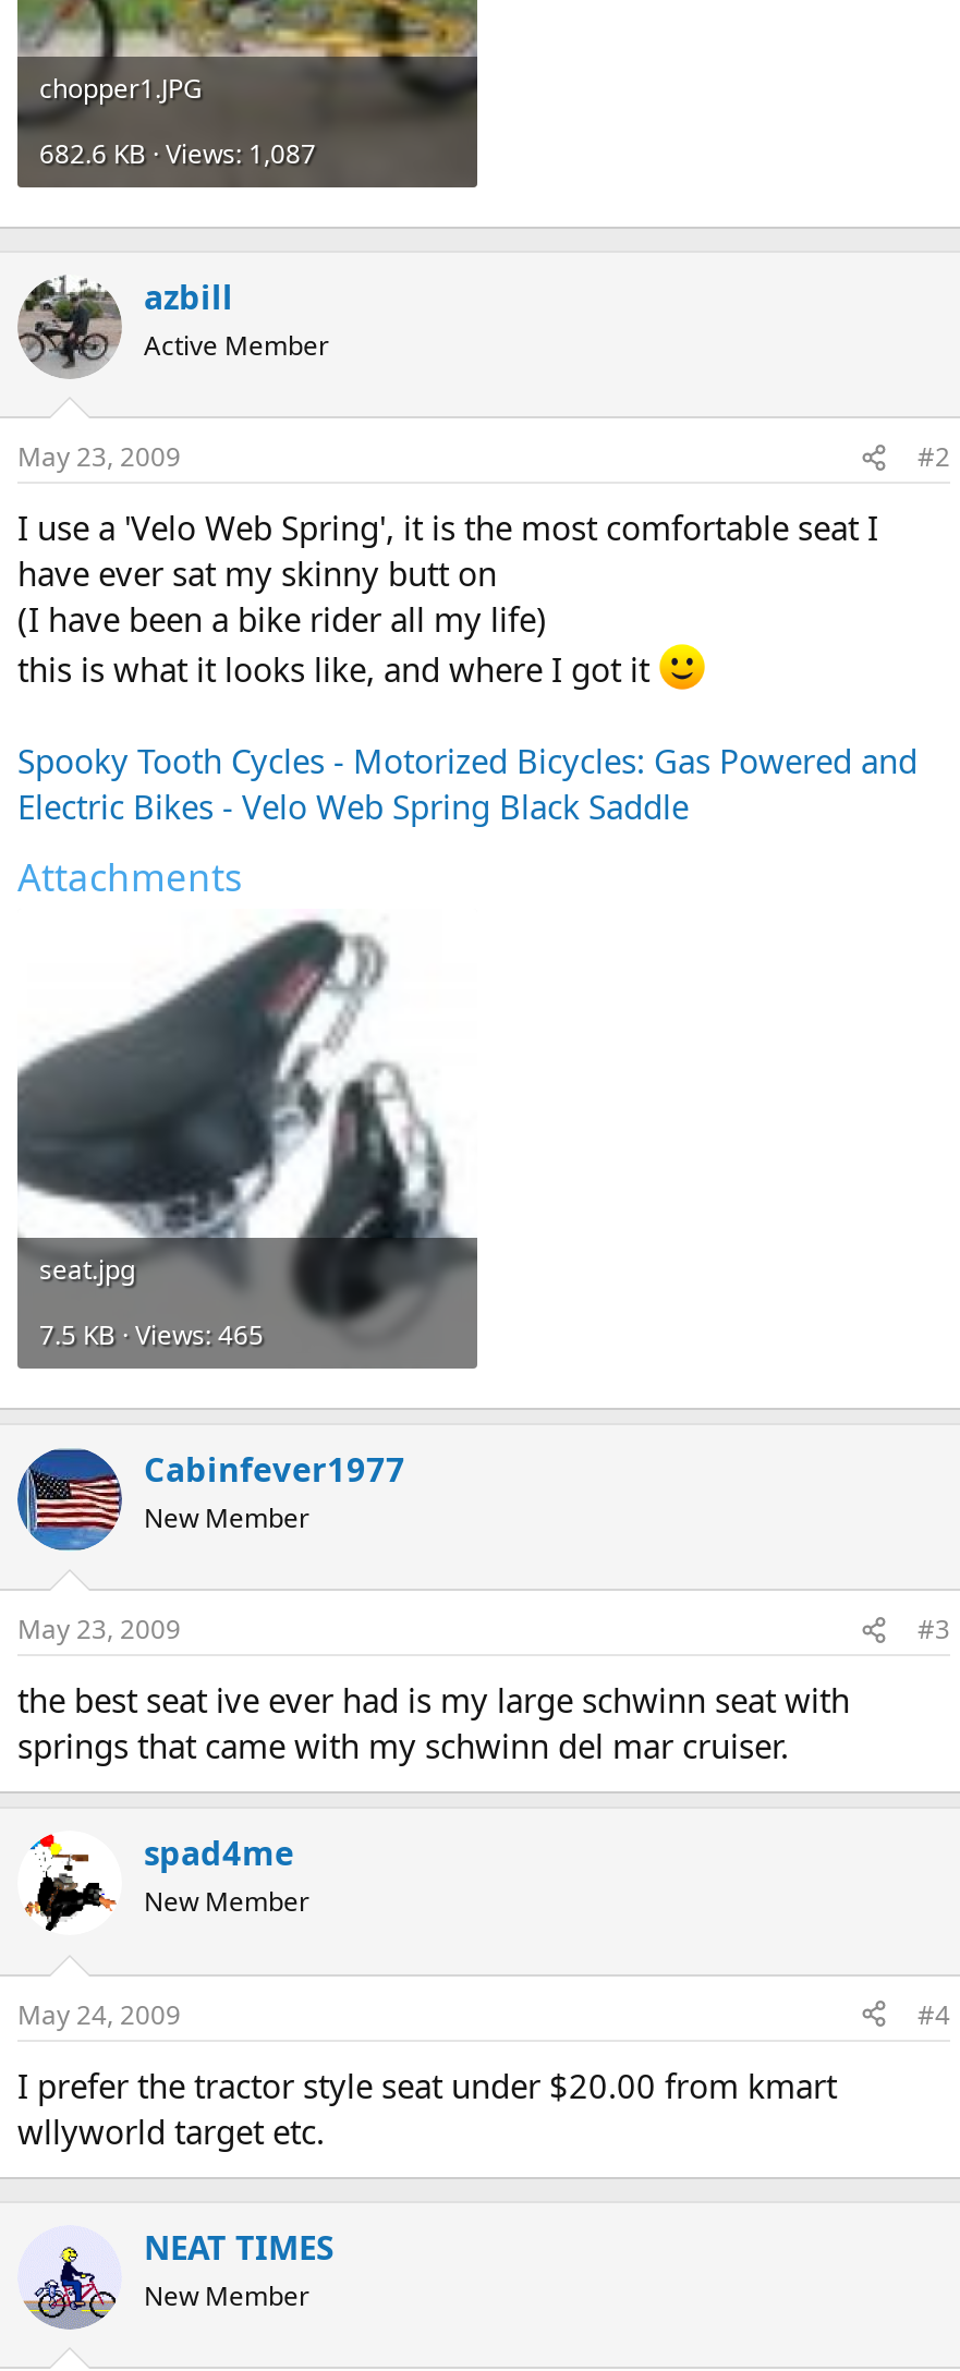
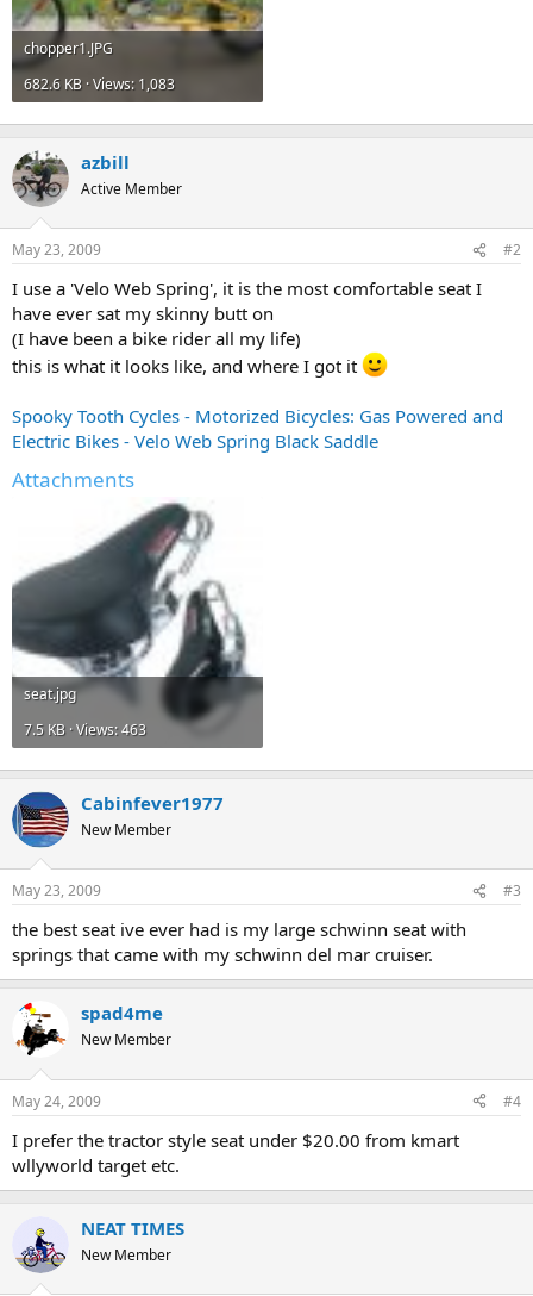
[39,136,316,173] 682.6 KB · Views: 1,087 -> [24,74,175,94] 682.6 KB · Views: 1,083
[39,1317,264,1354] 7.5 KB · Views: 465 -> [24,720,146,740] 7.5 KB · Views: 463

